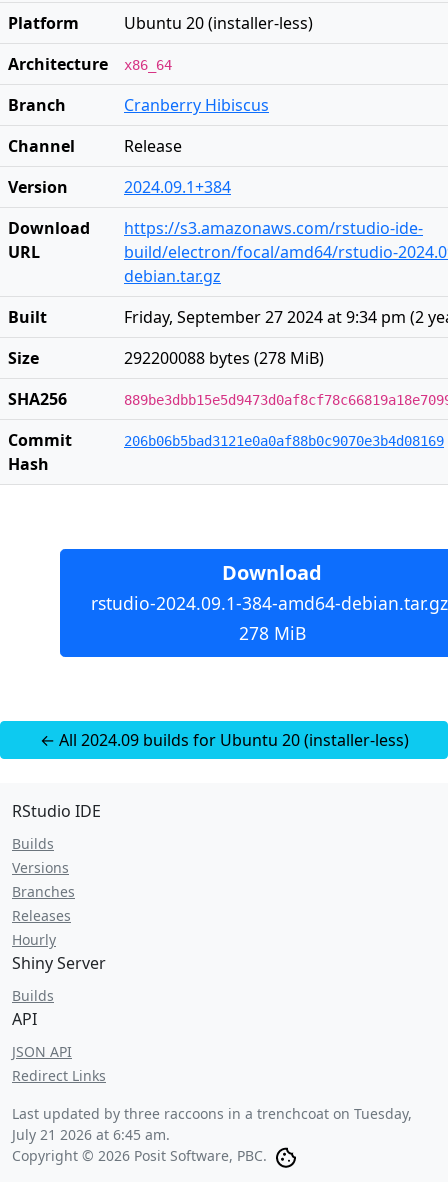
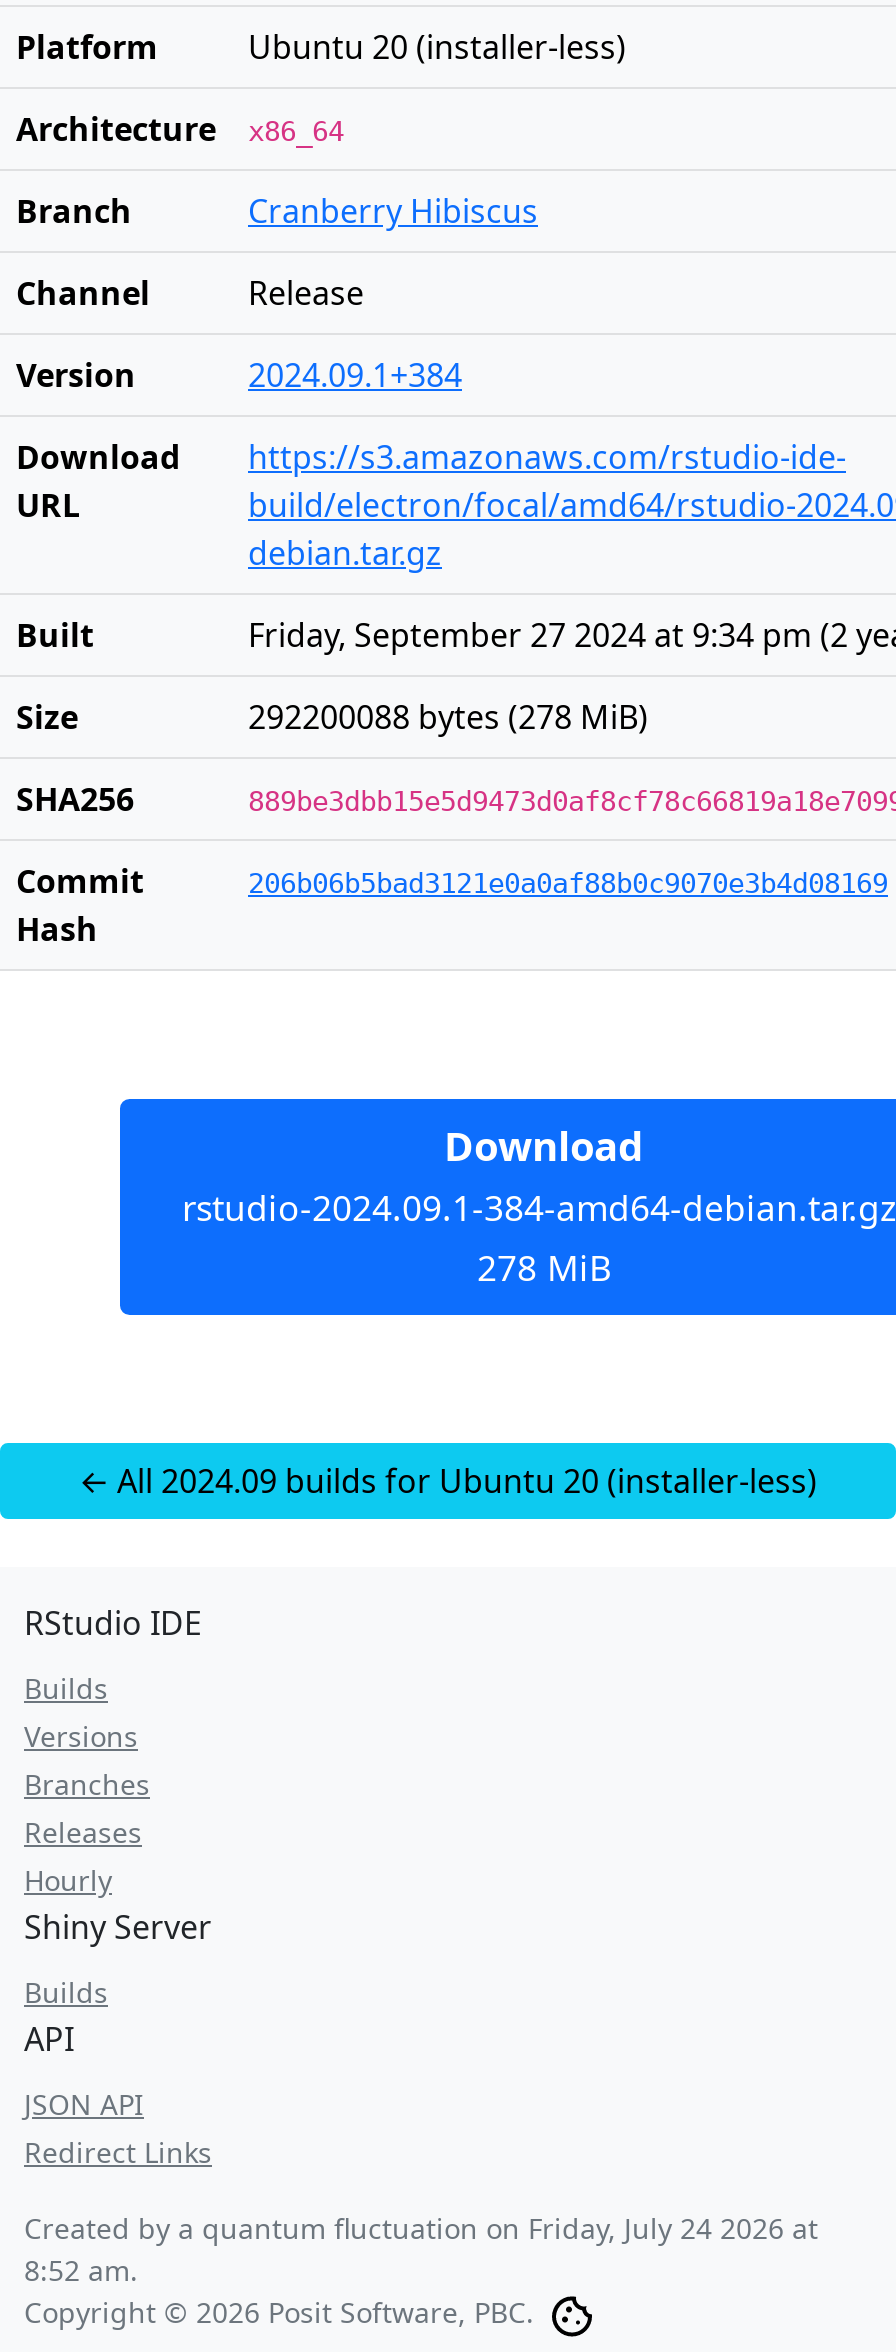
[12,1104,412,1144] Last updated by three raccoons in a trenchcoat on Tuesday, | July 21 2026 at 6:45 am. -> [24,2209,818,2289] Created by a quantum fluctuation on Friday, July 24 2026 at | 8:52 am.

